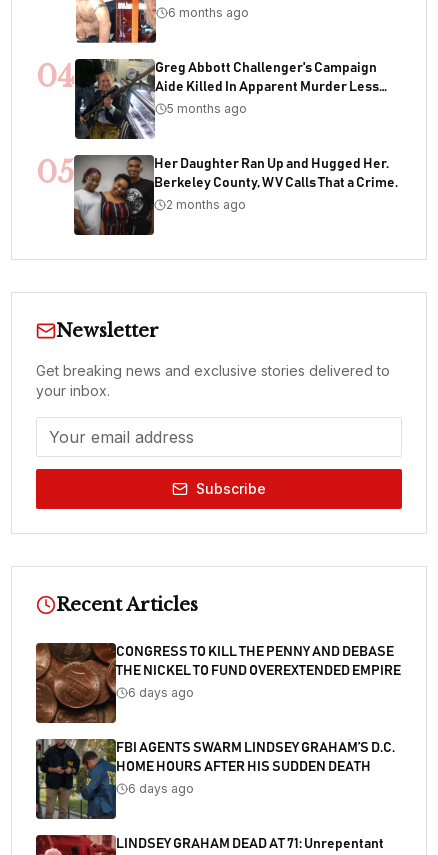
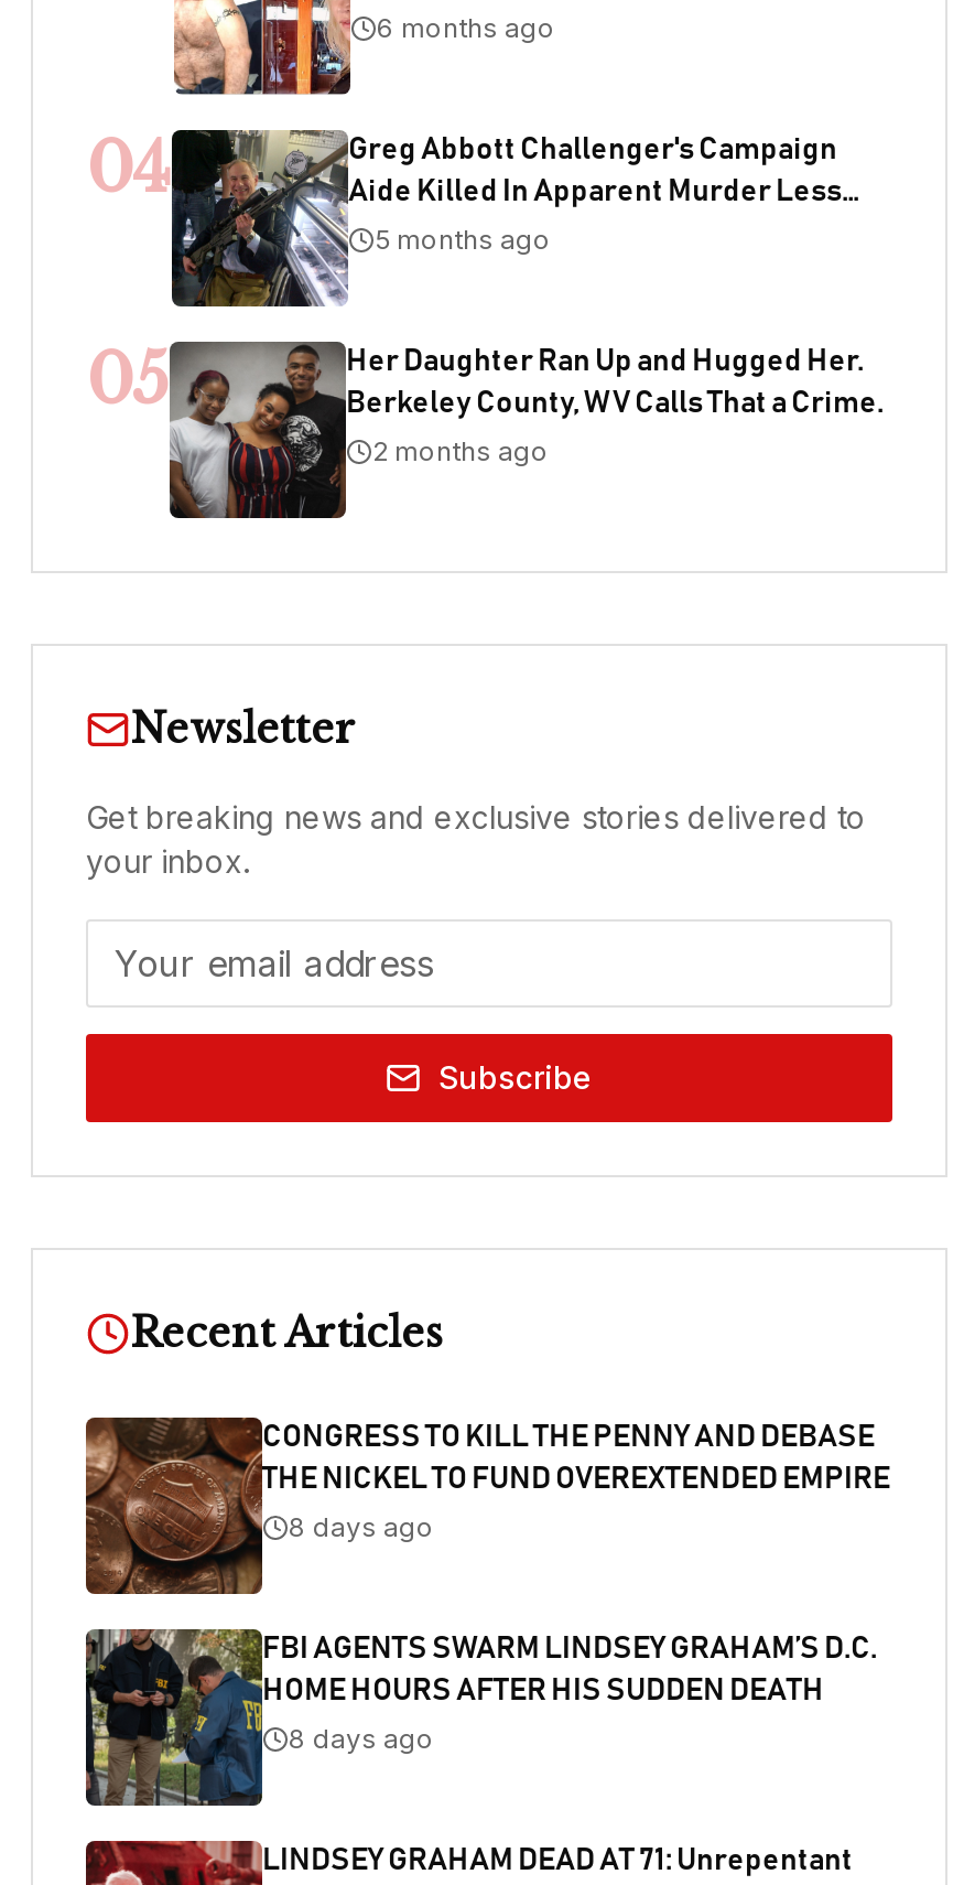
[128,685,194,700] 6 days ago -> [289,1510,434,1543] 8 days ago
[128,781,194,796] 6 days ago -> [289,1722,434,1755] 8 days ago

